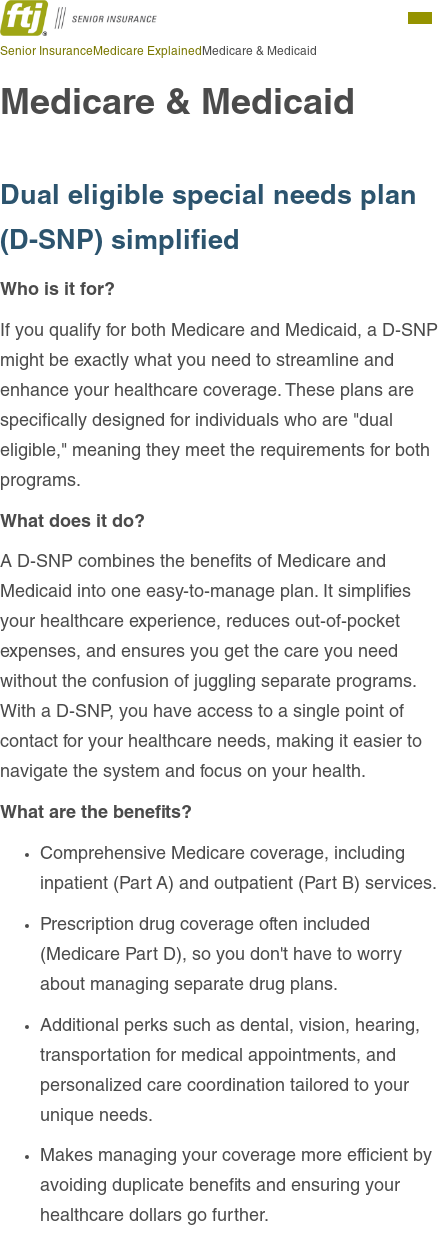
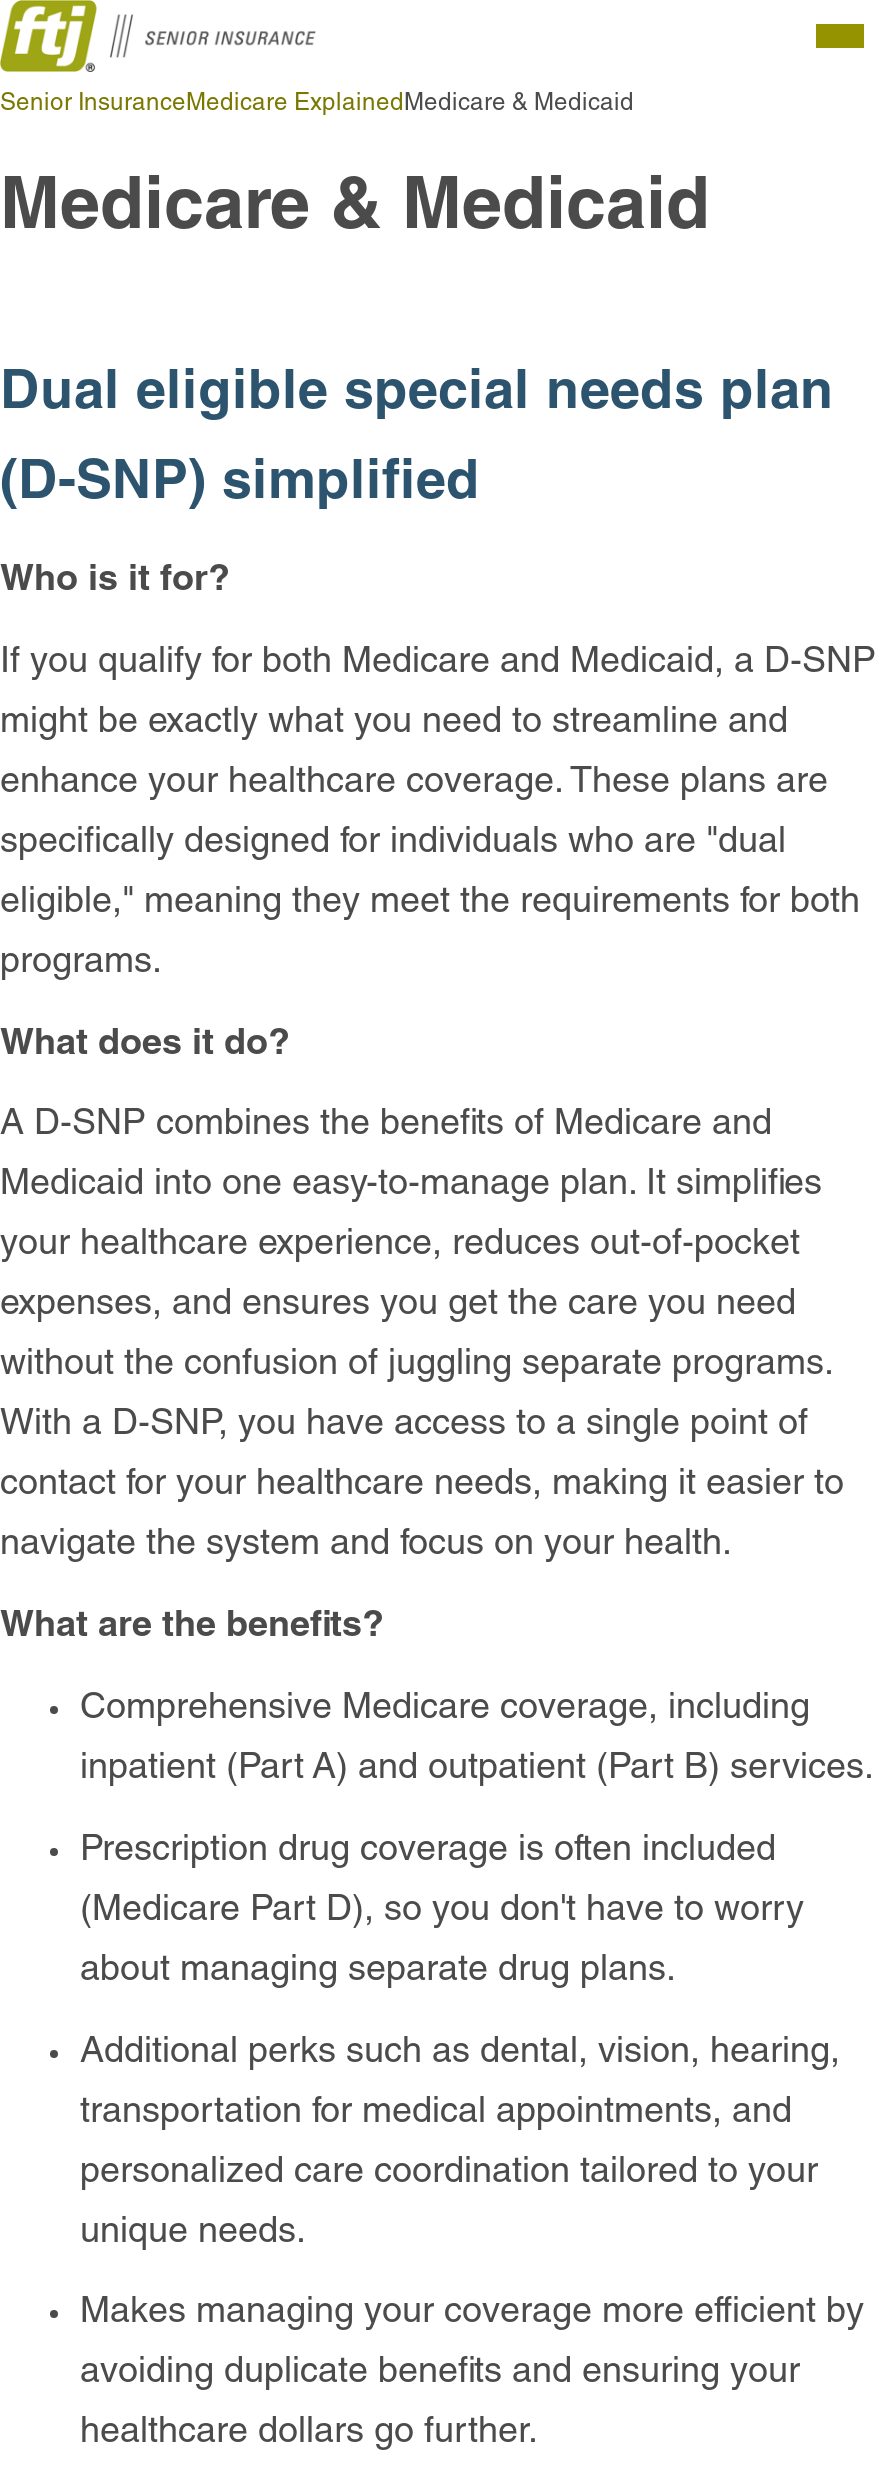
[40,917,370,935] Prescription drug coverage often included -> [80,1834,776,1870] Prescription drug coverage is often included

